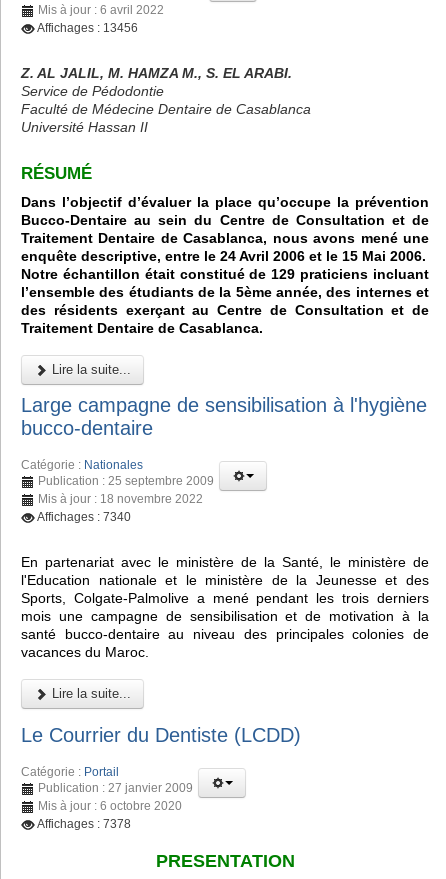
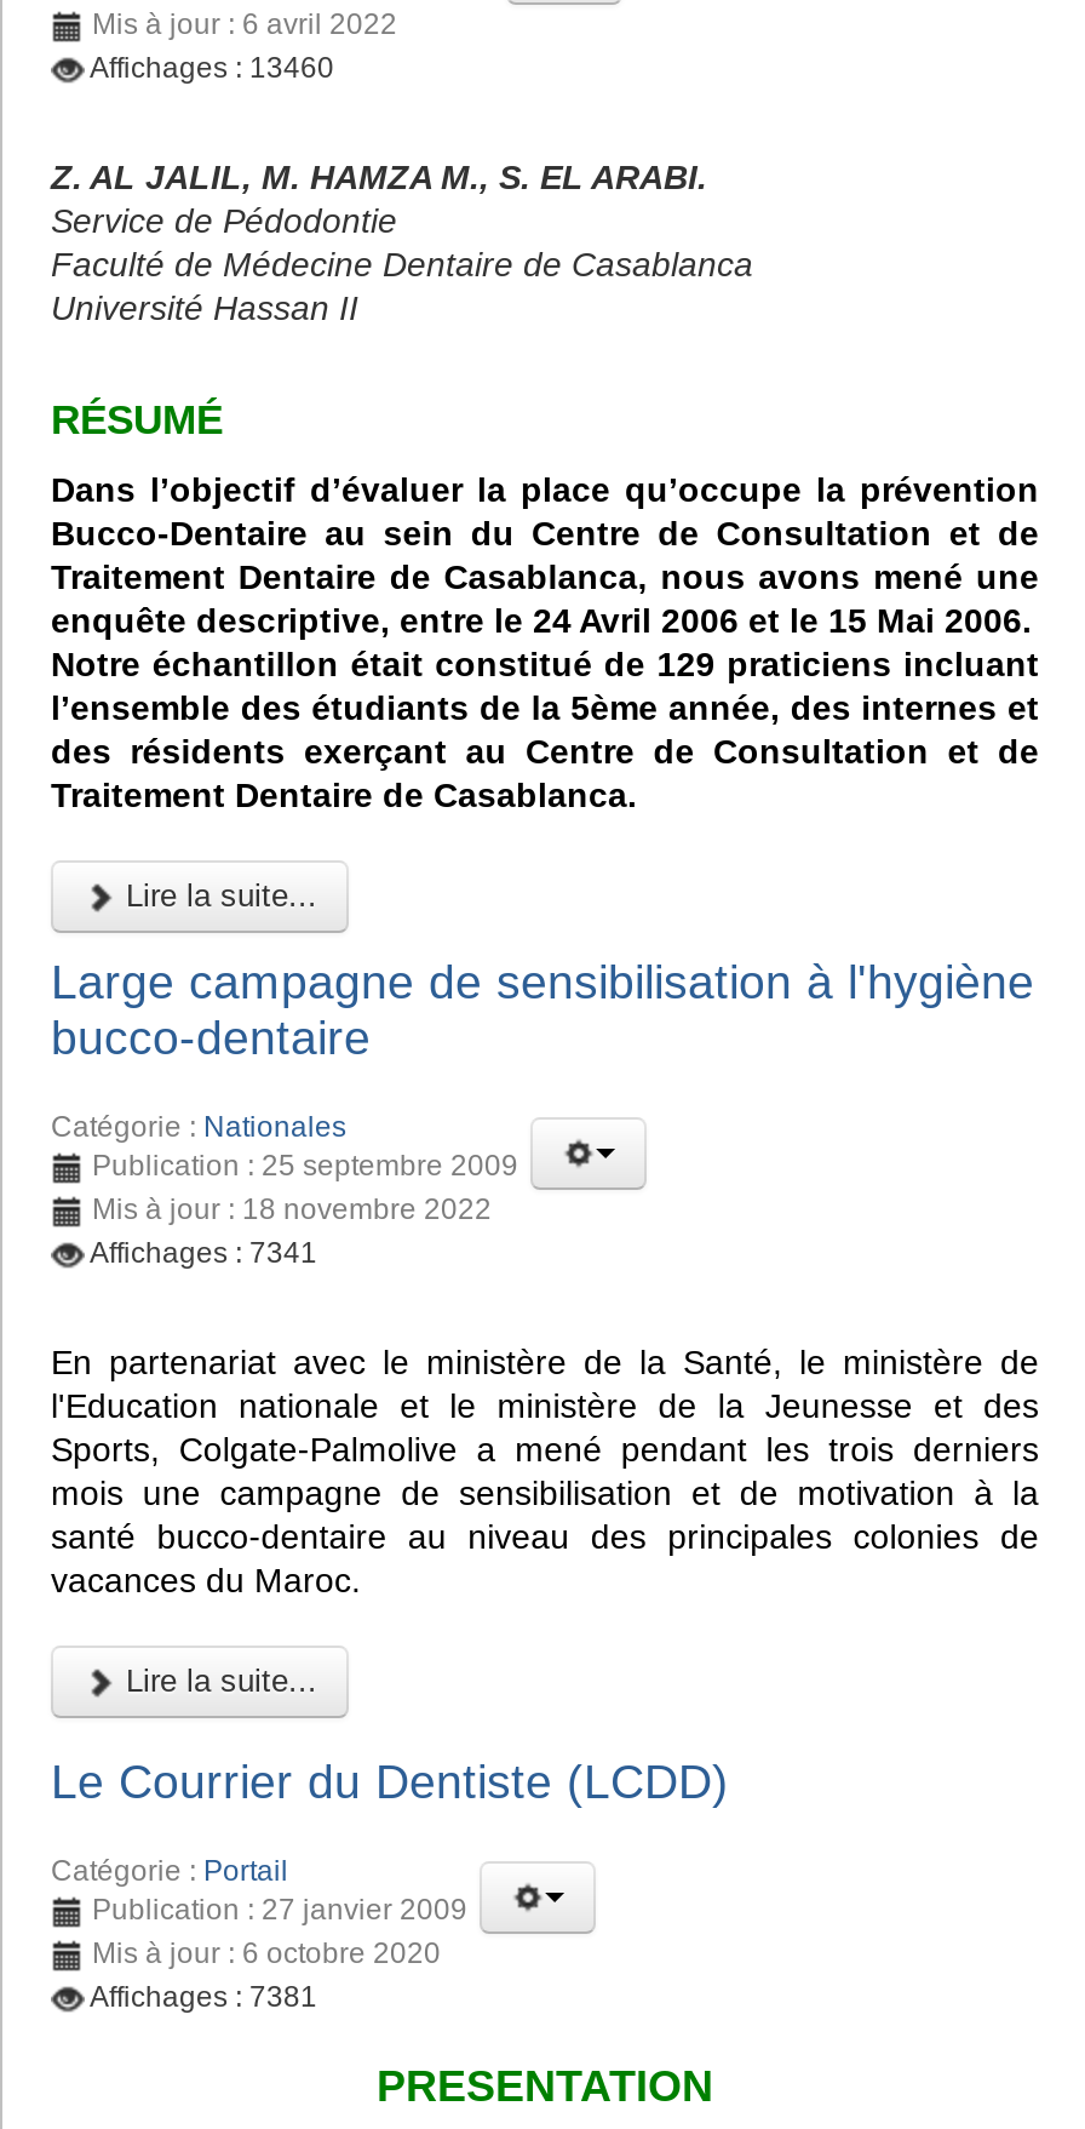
[37,21,138,35] Affichages : 13456 -> [90,51,334,85] Affichages : 13460
[37,510,131,524] Affichages : 7340 -> [90,1237,317,1271] Affichages : 7341
[37,817,131,831] Affichages : 7378 -> [90,1980,317,2014] Affichages : 7381

